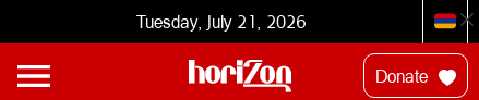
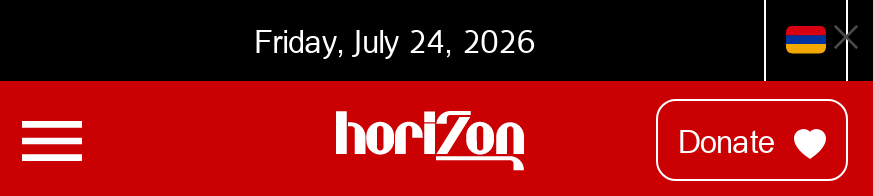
[136,10,305,31] Tuesday, July 21, 2026 -> [254,20,534,58] Friday, July 24, 2026

